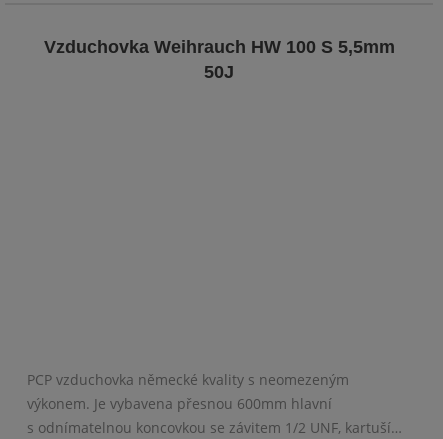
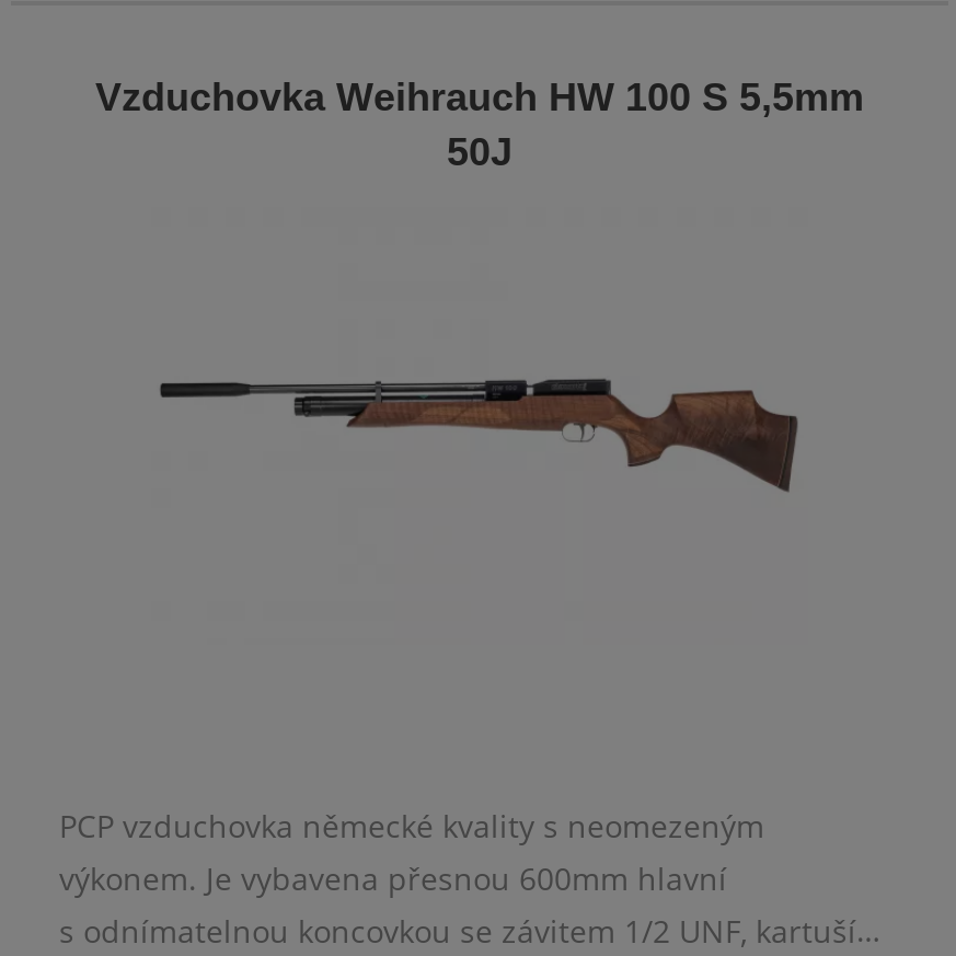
none -> [158,376,799,494] [image]

